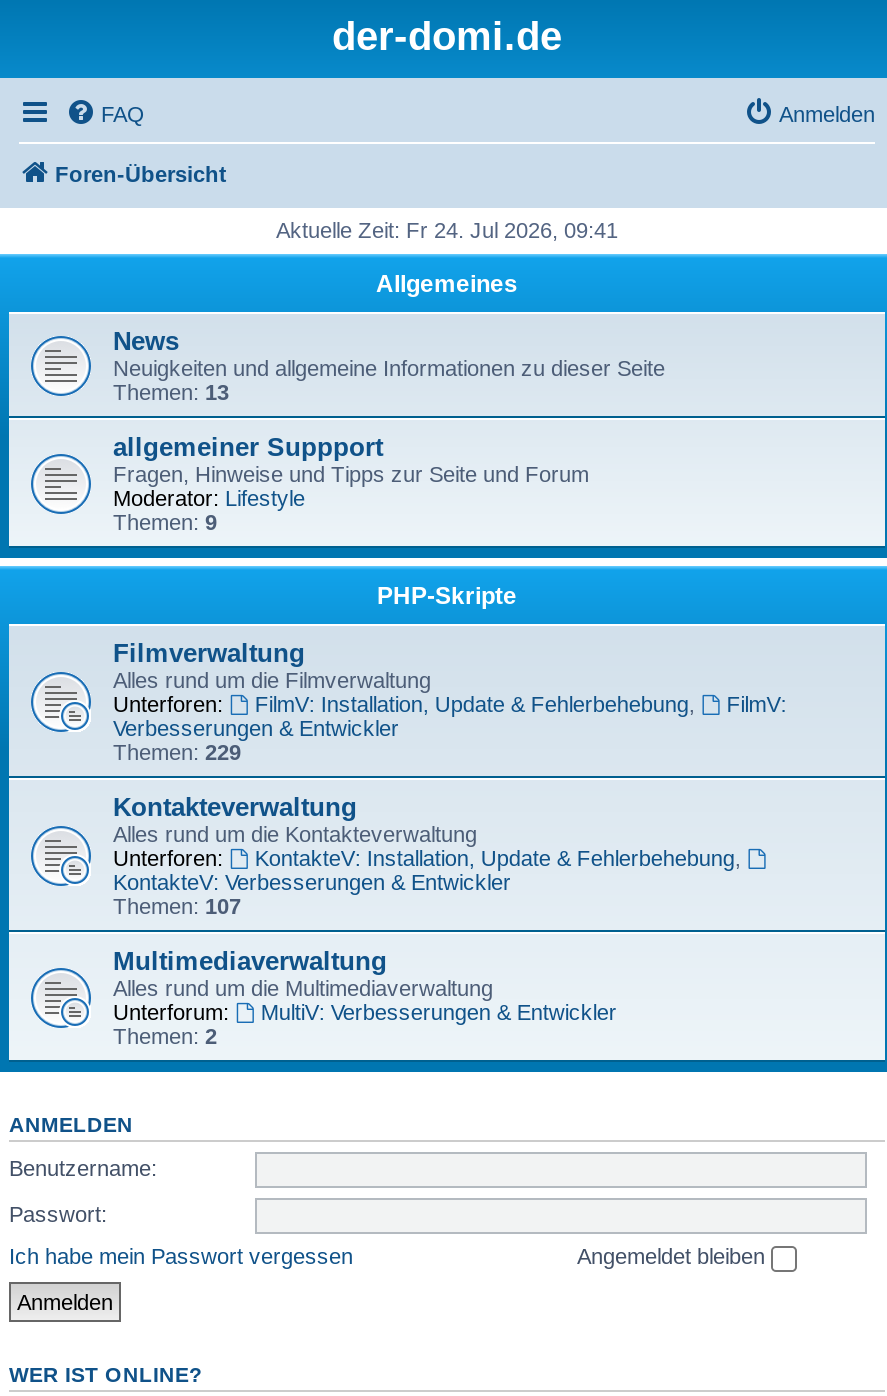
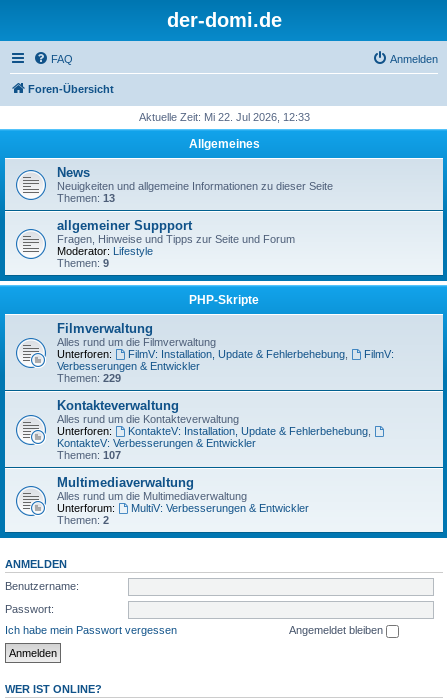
[276,218,618,242] Aktuelle Zeit: Fr 24. Jul 2026, 09:41 -> [138,111,309,123] Aktuelle Zeit: Mi 22. Jul 2026, 12:33

